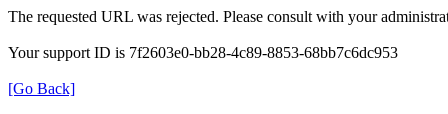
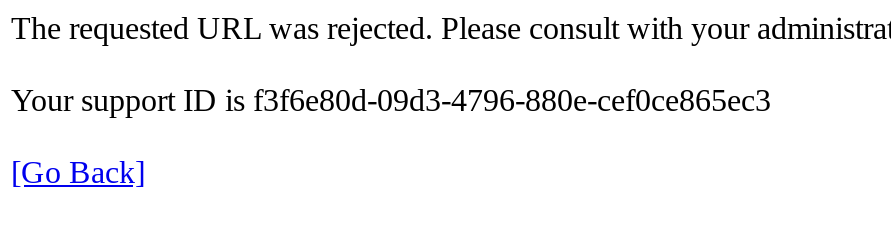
[8,44,398,61] Your support ID is 7f2603e0-bb28-4c89-8853-68bb7c6dc953 -> [11,83,771,117] Your support ID is f3f6e80d-09d3-4796-880e-cef0ce865ec3

